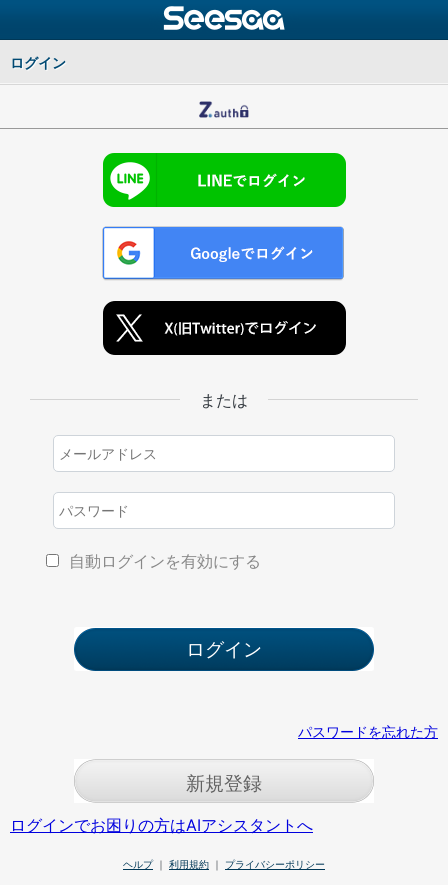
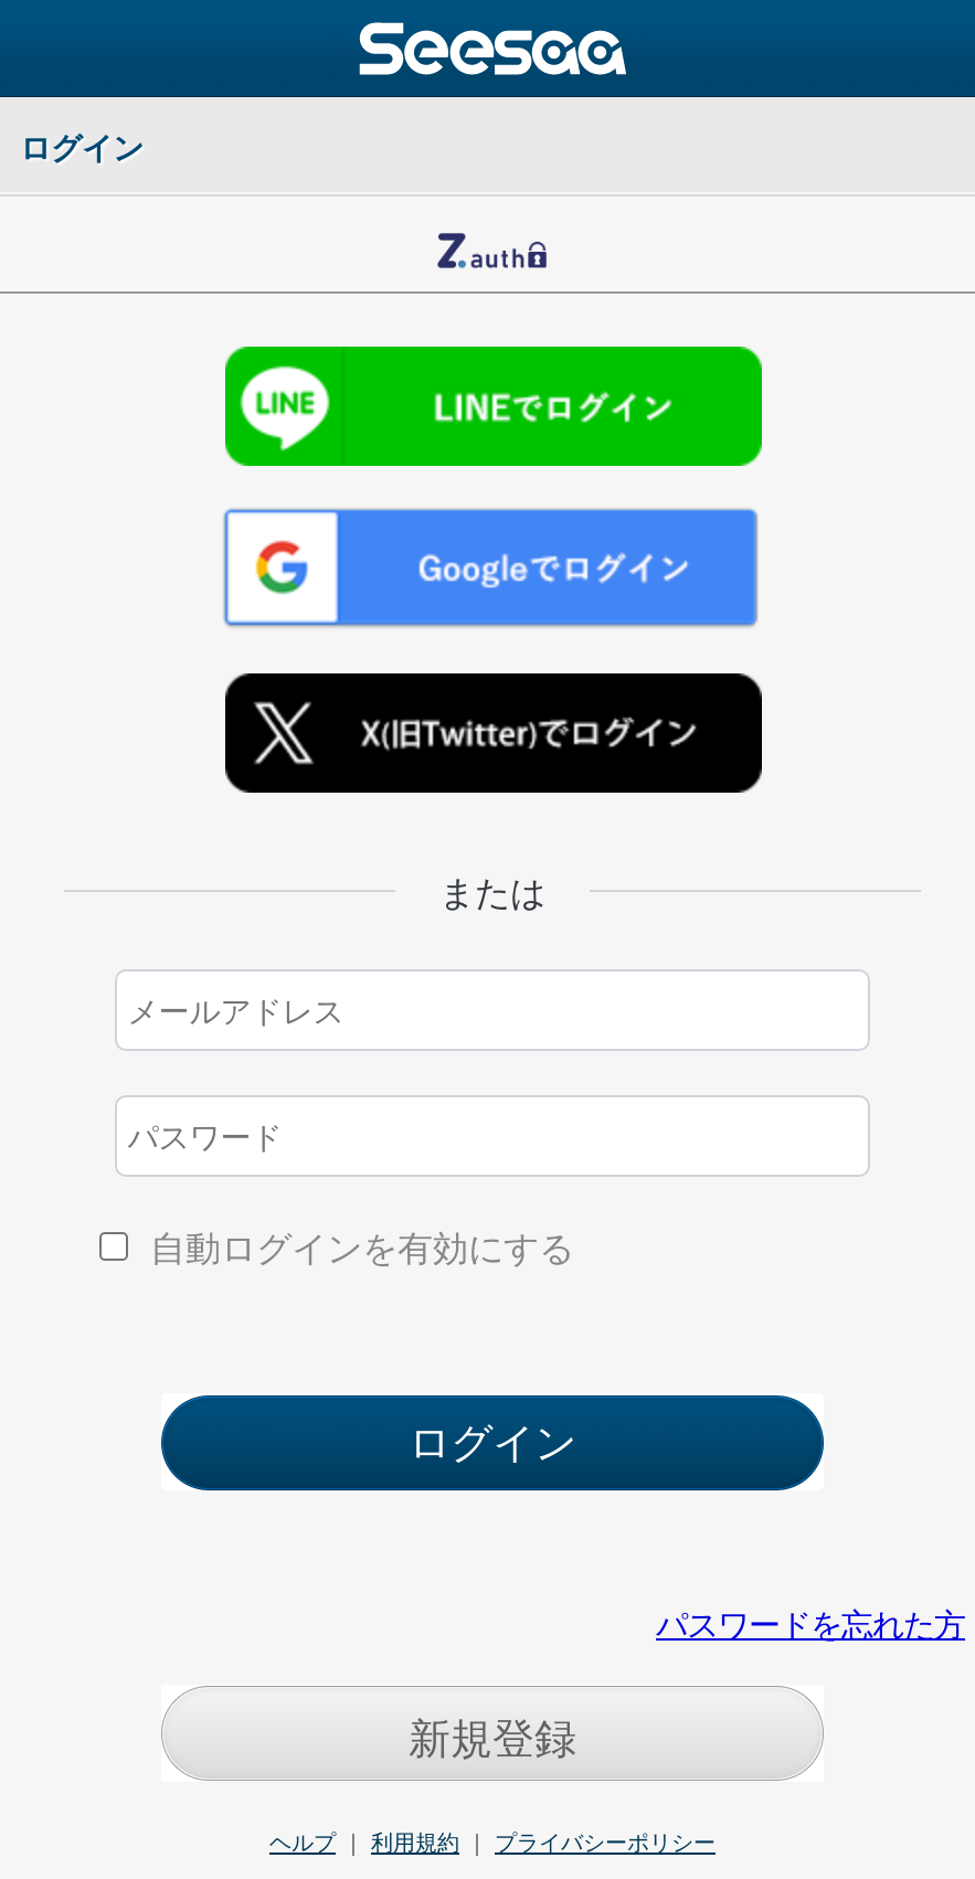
[10,815,313,835] ログインでお困りの方はAIアシスタントへ -> none

